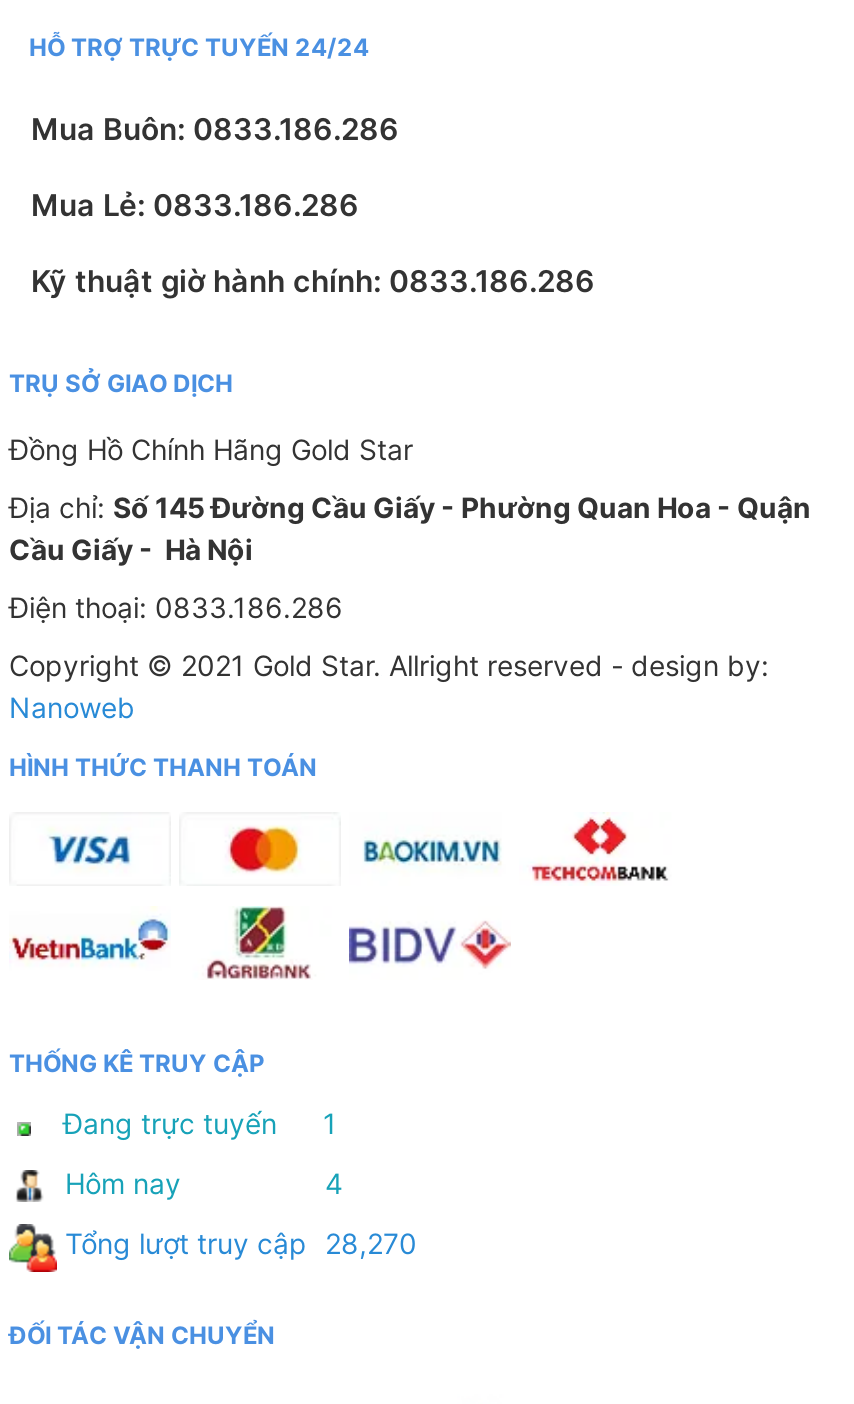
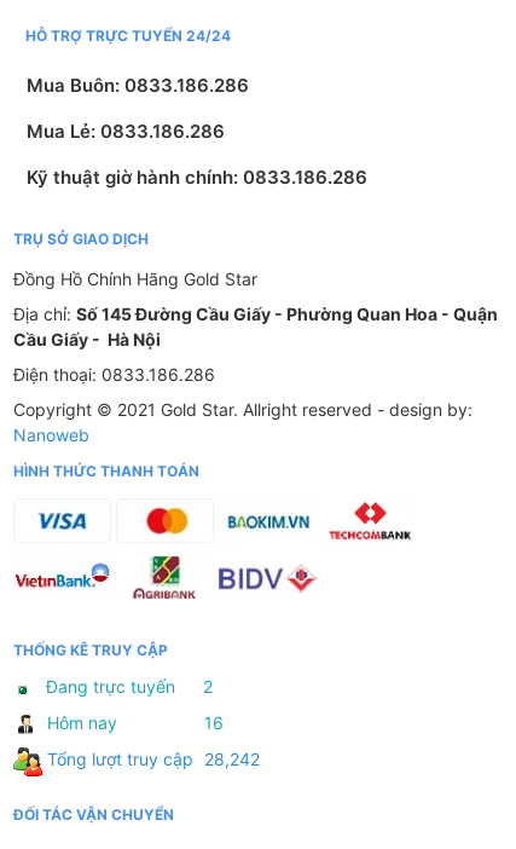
[63,1105,337,1139] Đang trực tuyến 1 -> [46,676,213,696] Đang trực tuyến 2
[325,1165,343,1199] 4 -> [204,712,224,733] 16
[65,1225,417,1259] Tổng lượt truy cập 28,270 -> [47,748,260,769] Tổng lượt truy cập 28,242

